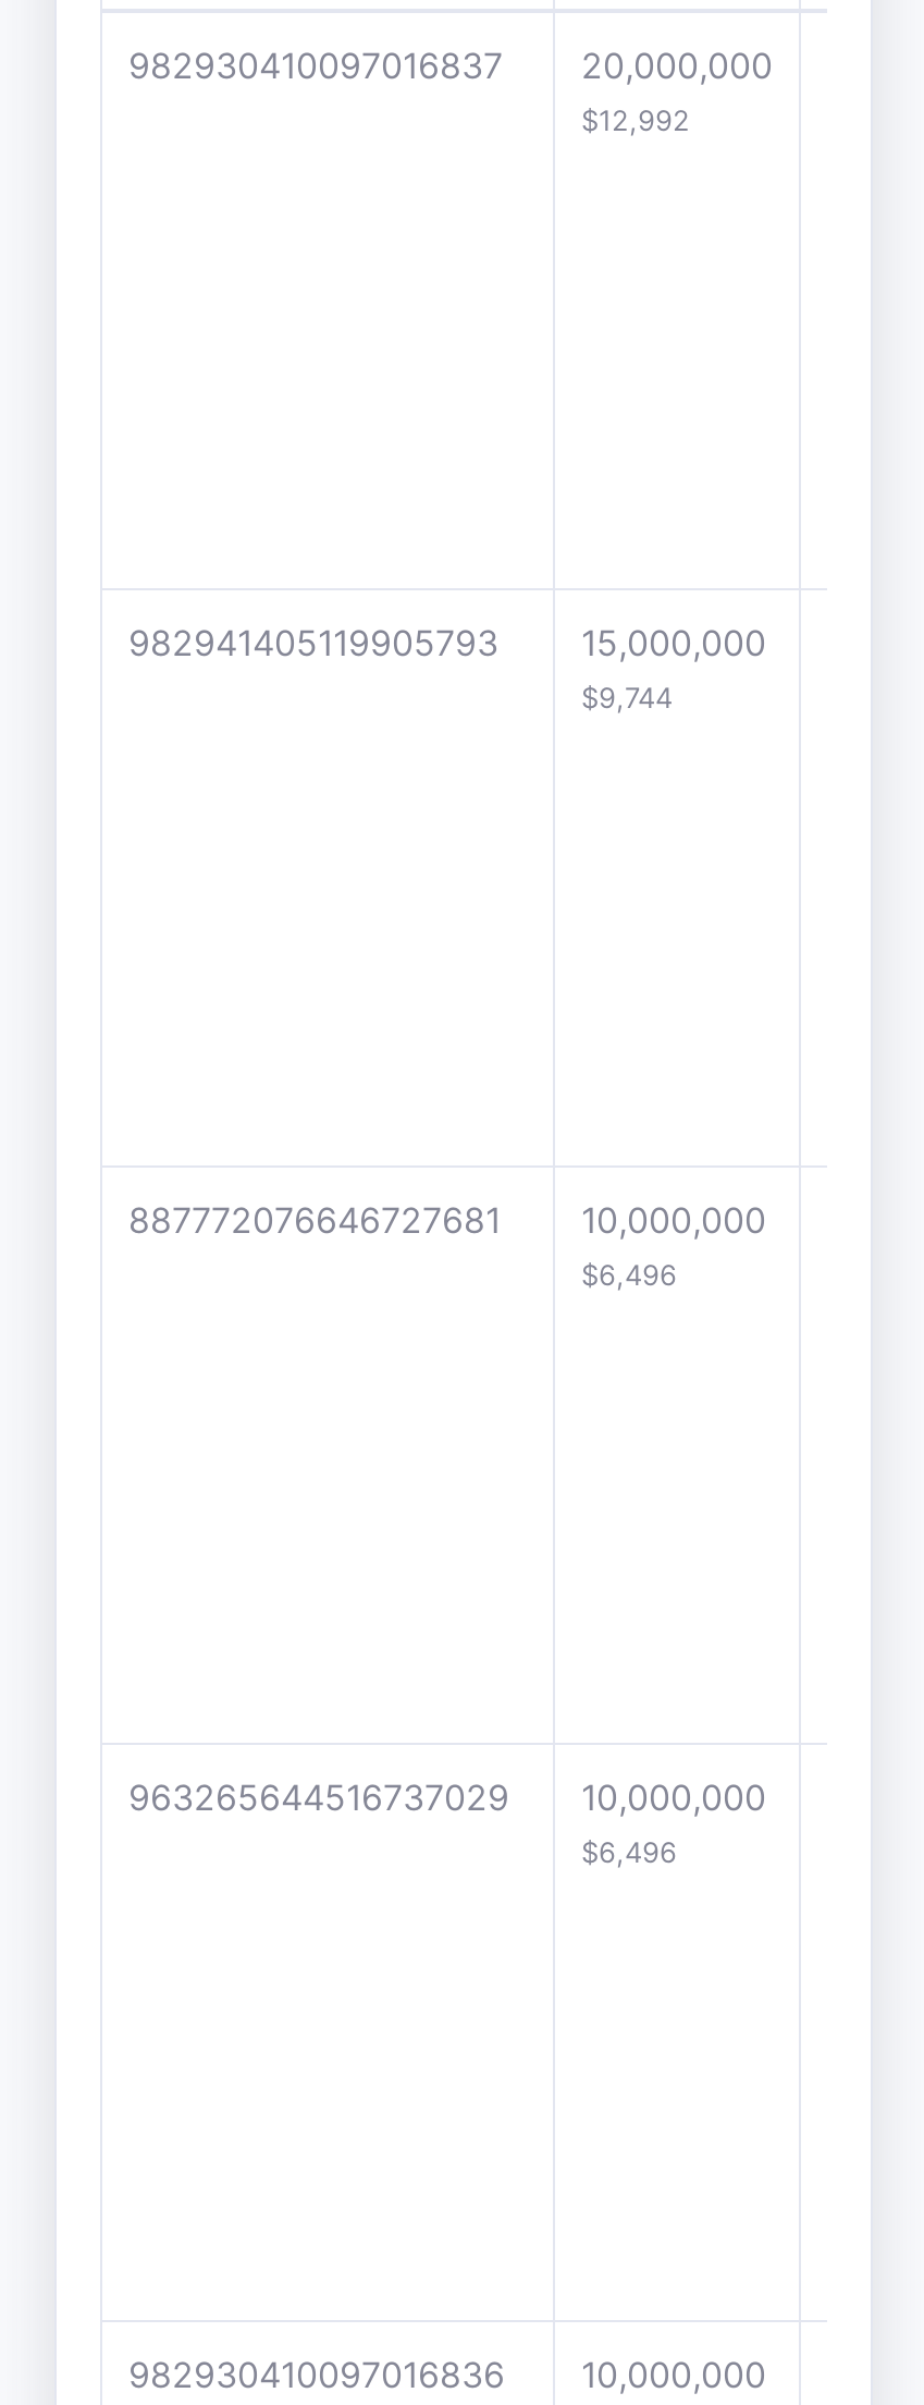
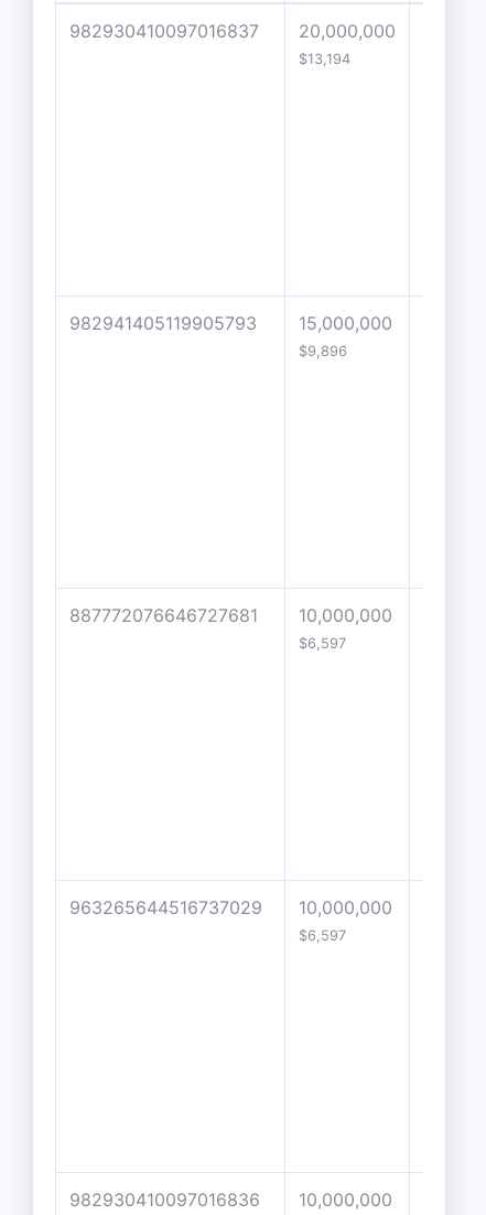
[581,105,690,137] $12,992 -> [299,51,350,67] $13,194
[581,682,673,715] $9,744 -> [299,343,347,359] $9,896
[581,1259,677,1292] $6,496 -> [299,635,346,652] $6,597
[581,1836,677,1869] $6,496 -> [299,927,346,944] $6,597

